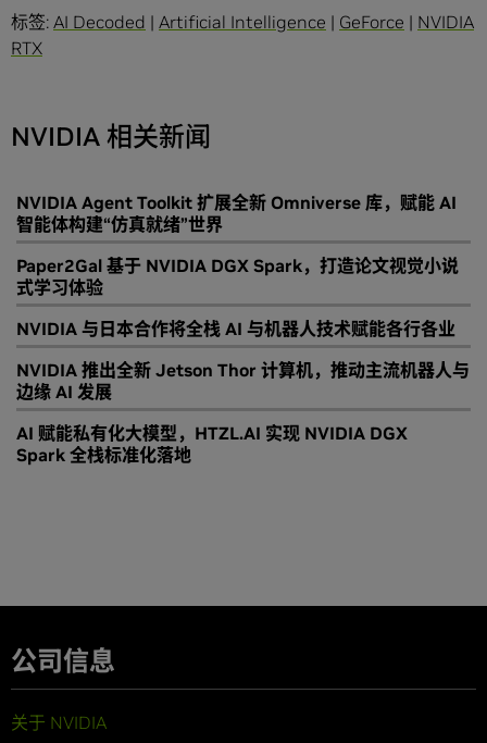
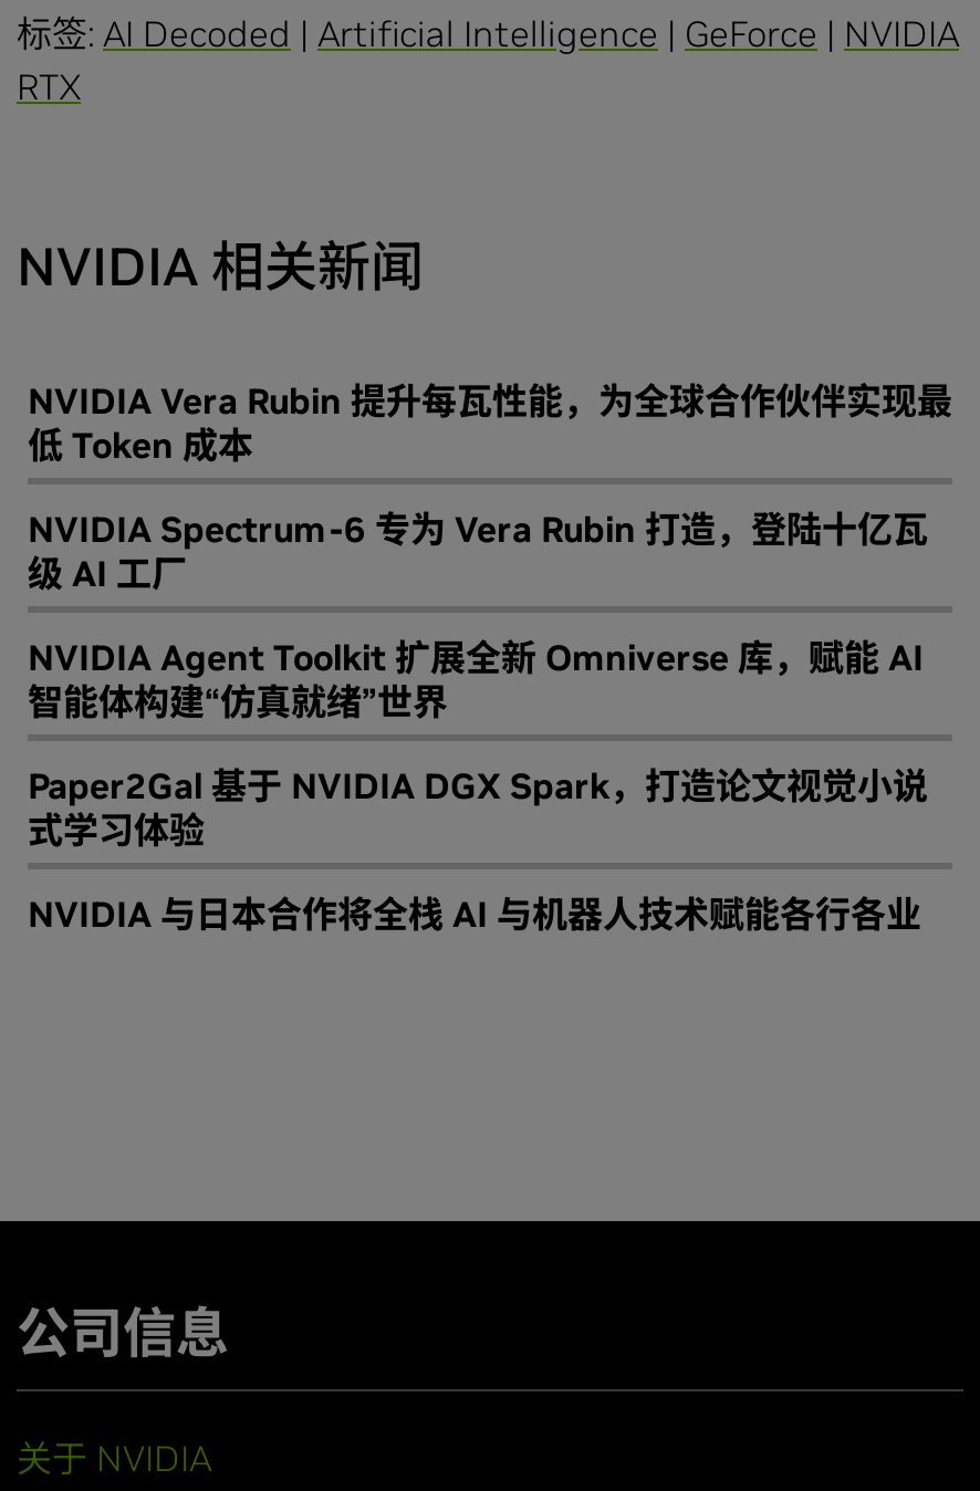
none -> [28,378,952,595] NVIDIA Vera Rubin 提升每瓦性能，为全球合作伙伴实现最 | 低 Token 成本 | NVIDIA Spectrum-6 专为 Vera Rubin 打造，登陆十亿瓦 | 级 AI 工厂
moved [16,191,459,339] -> [28,634,928,935]: NVIDIA Agent Toolkit 扩展全新 Omniverse 库，赋能 AI | 智能体构建“仿真就绪”世界 | Paper2Gal 基于 NVIDIA DGX Spark，打造论文视觉小说 | 式学习体验 | NVIDIA 与日本合作将全栈 AI 与机器人技术赋能各行各业
[16,359,470,465] NVIDIA 推出全新 Jetson Thor 计算机，推动主流机器人与 | 边缘 AI 发展 | AI 赋能私有化大模型，HTZL.AI 实现 NVIDIA DGX | Spark 全栈标准化落地 -> none

